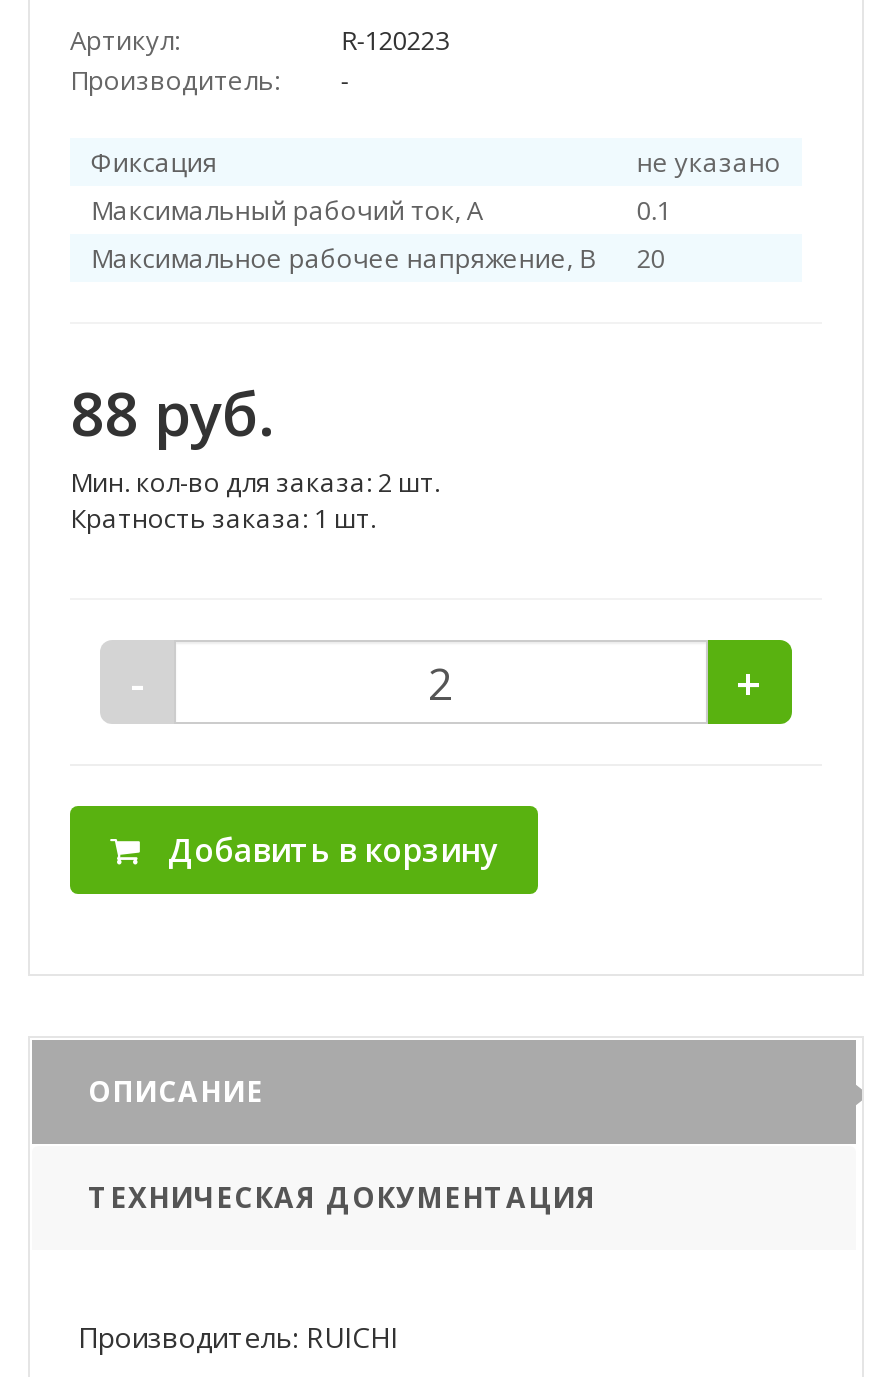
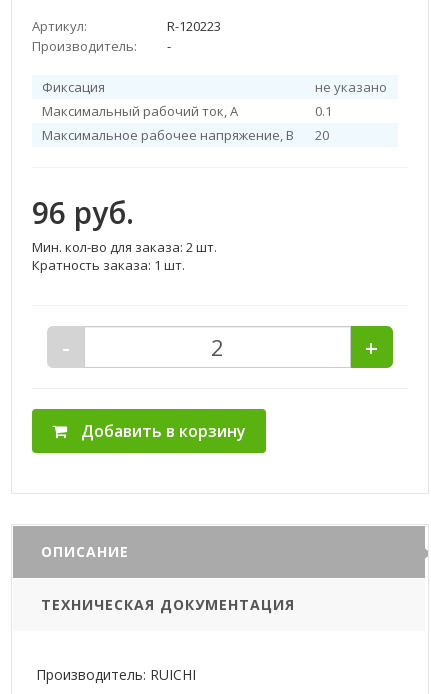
[70,372,274,454] 88 руб. -> [32,192,134,233] 96 руб.

